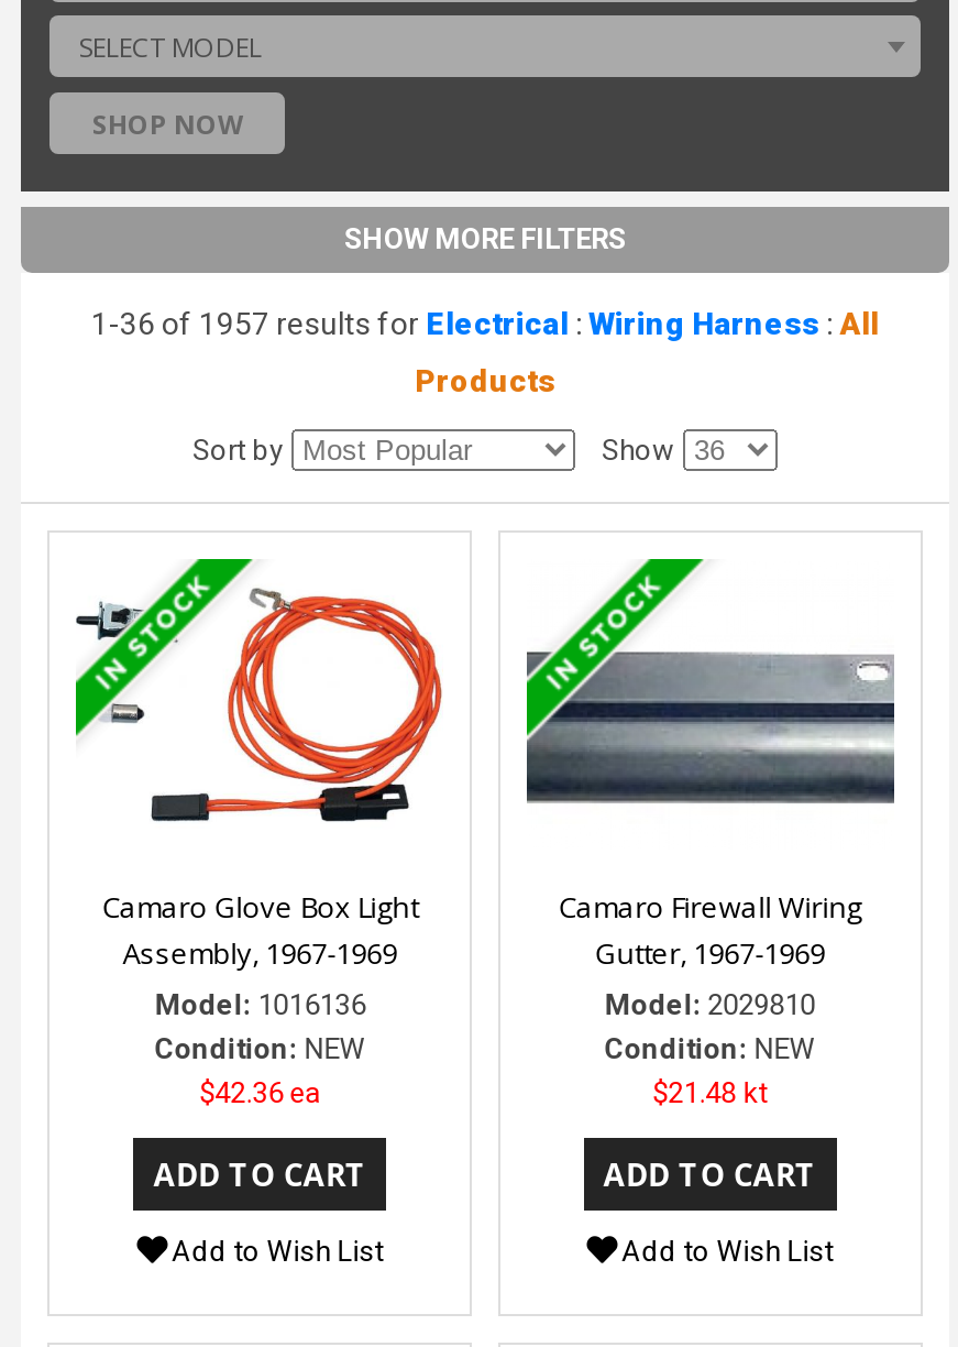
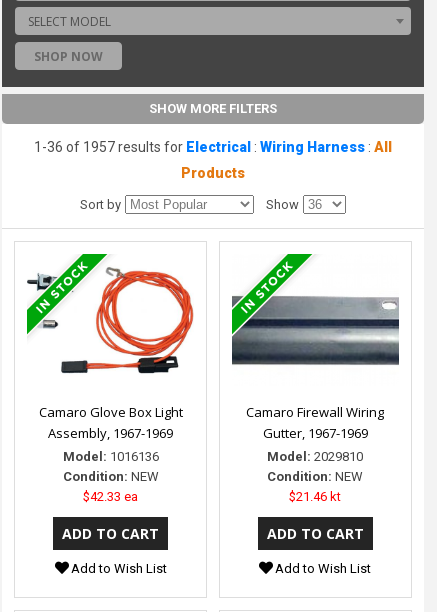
[200,1076,321,1110] $42.36 ea -> [83,489,138,504] $42.33 ea
[653,1076,767,1110] $21.48 kt -> [289,489,341,504] $21.46 kt

